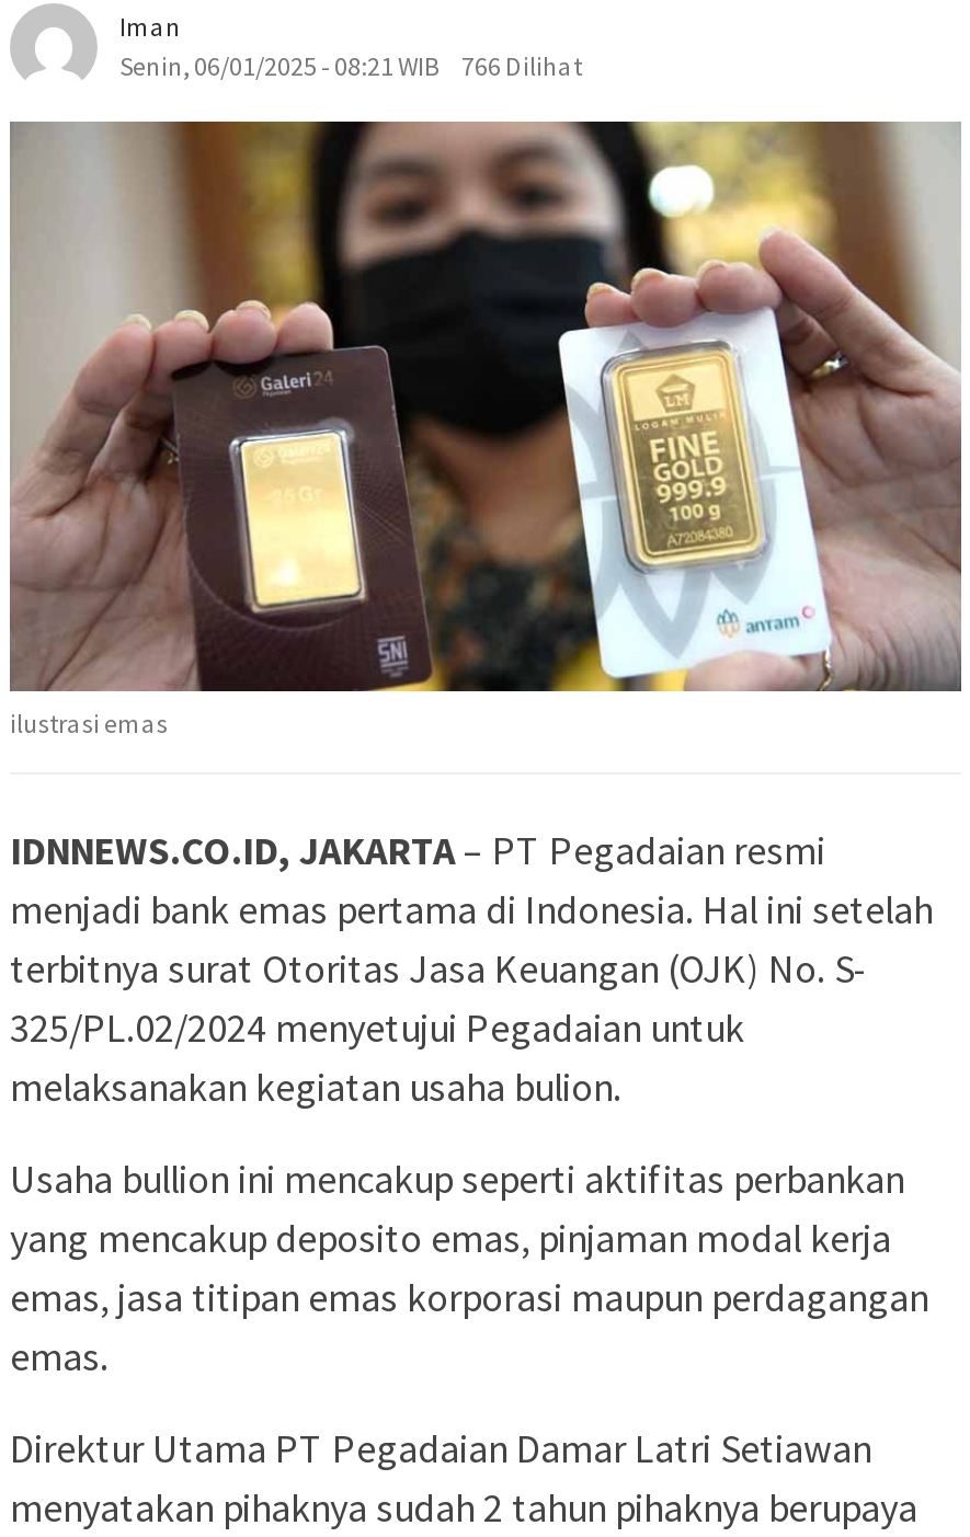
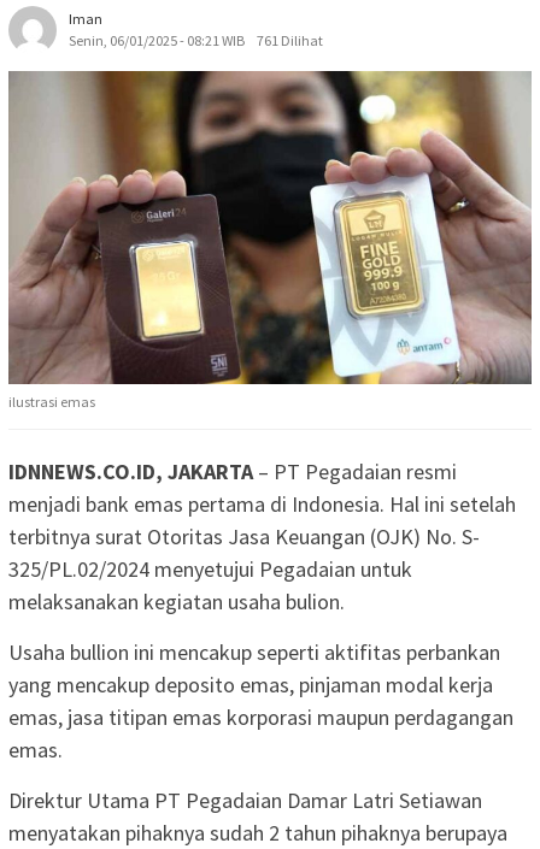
[119,50,582,83] Senin, 06/01/2025 - 08:21 WIB 766 Dilihat -> [69,32,323,50] Senin, 06/01/2025 - 08:21 WIB 761 Dilihat

